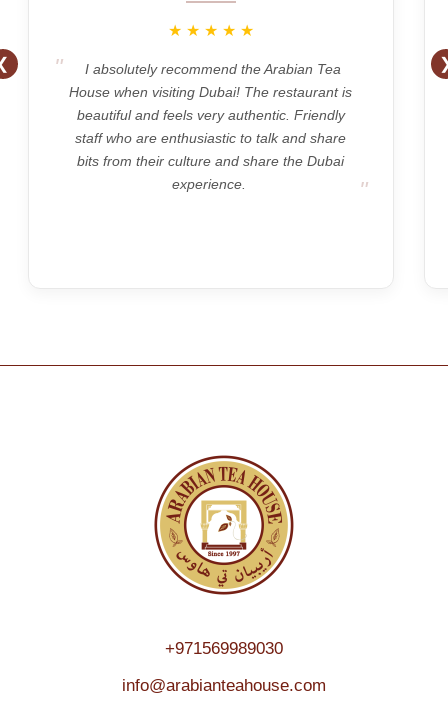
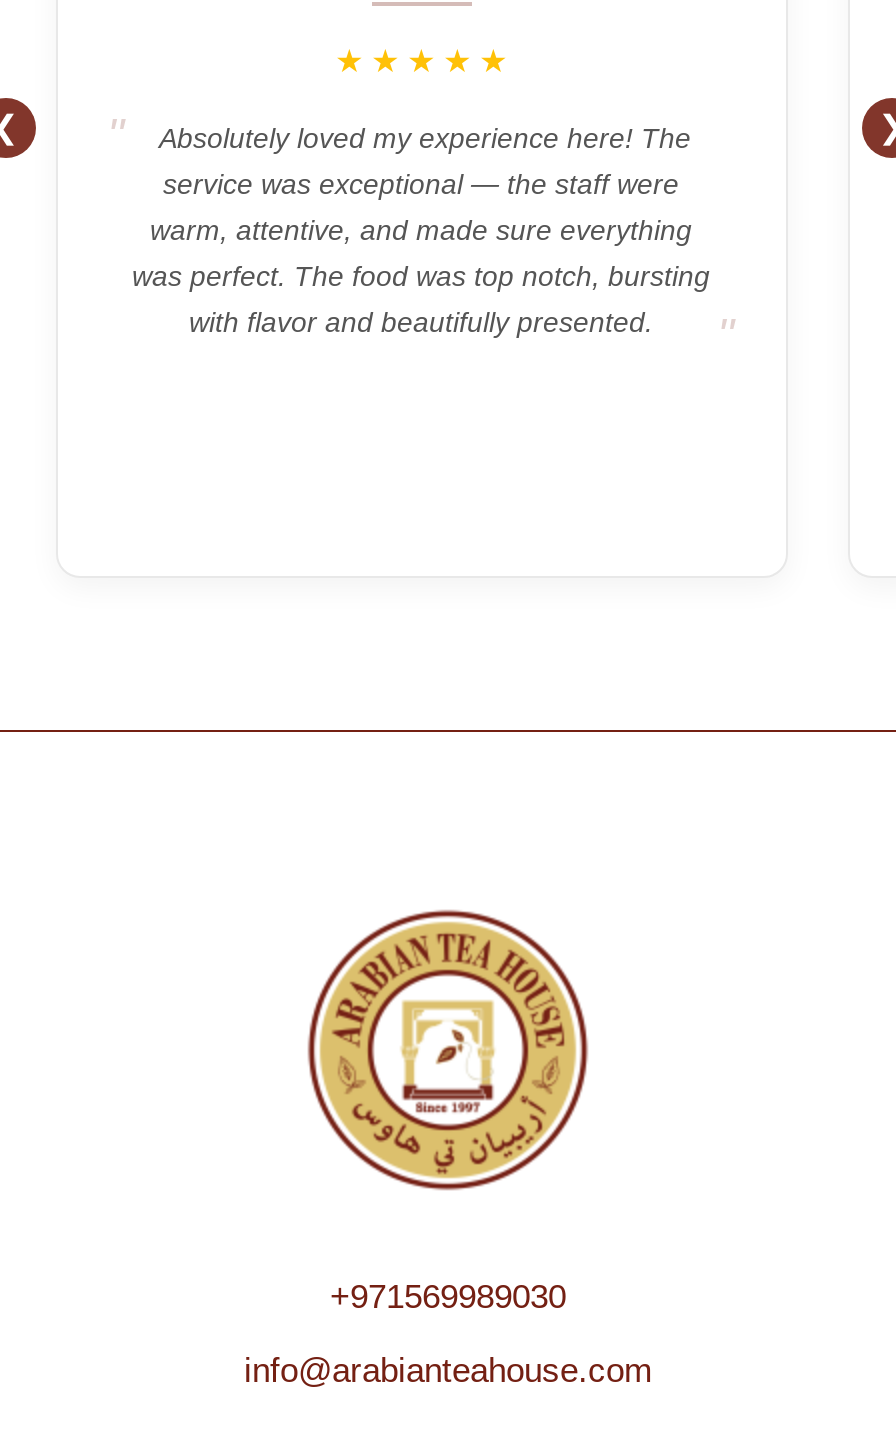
[69,61,352,192] I absolutely recommend the Arabian Tea | House when visiting Dubai! The restaurant is | beautiful and feels very authentic. Friendly | staff who are enthusiastic to talk and share | bits from their culture and share the Dubai | experience. -> [132,122,710,338] Absolutely loved my experience here! The | service was exceptional — the staff were | warm, attentive, and made sure everything | was perfect. The food was top notch, bursting | with flavor and beautifully presented.

